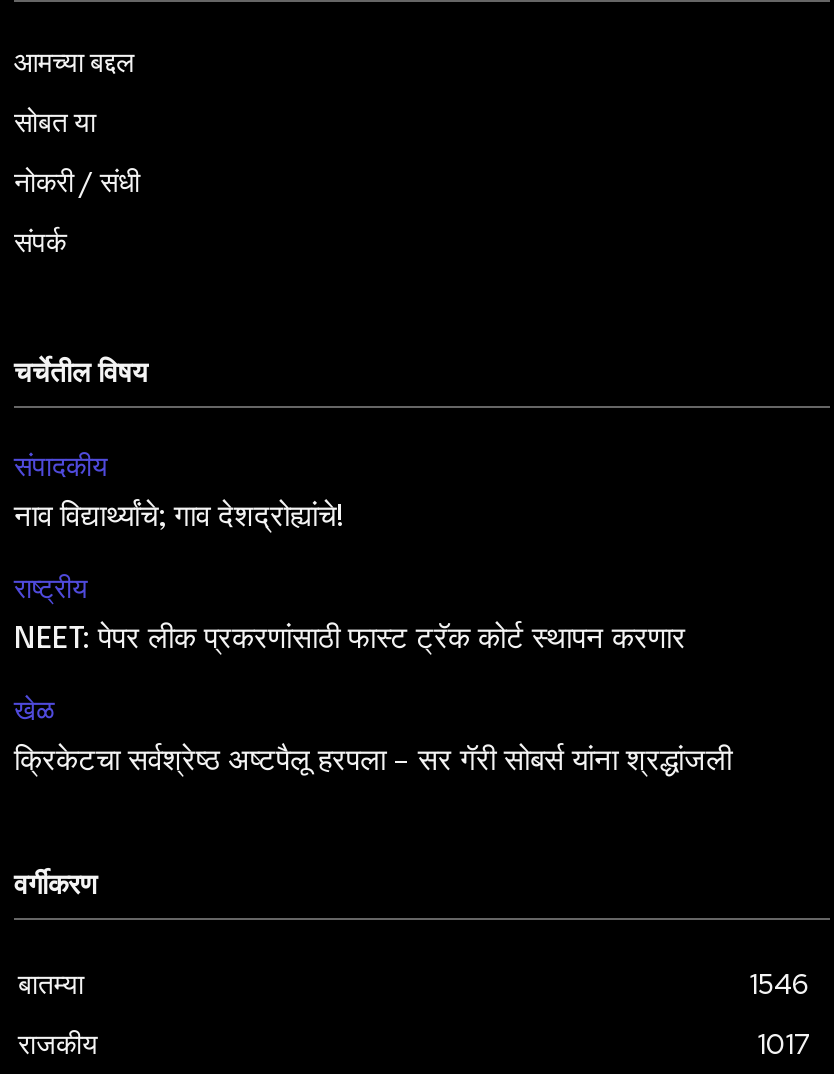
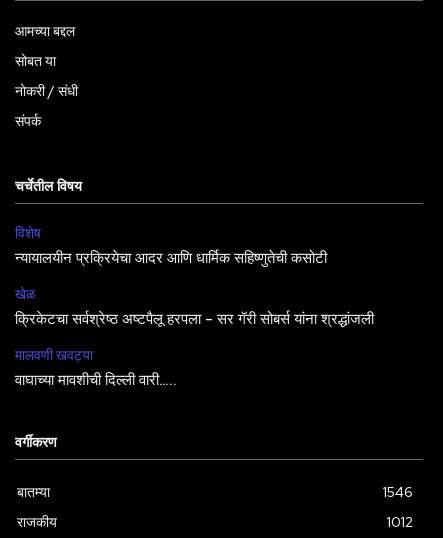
[14,448,686,656] संपादकीय | नाव विद्यार्थ्यांचे; गाव देशद्रोह्यांचे! | राष्ट्रीय | NEET: पेपर लीक प्रकरणांसाठी फास्ट ट्रॅक कोर्ट स्थापन करणार -> [15,224,327,267] विशेष | न्यायालयीन प्रक्रियेचा आदर आणि धार्मिक सहिष्णुतेची कसोटी
moved [14,692,732,778] -> [15,285,374,328]: खेळ | क्रिकेटचा सर्वश्रेष्ठ अष्टपैलू हरपला – सर गॅरी सोबर्स यांना श्रद्धांजली
none -> [15,346,177,389] मालवणी खवट्या | वाघाच्या मावशीची दिल्ली वारी…..
[758,1026,810,1062] 1017 -> [387,513,413,531] 1012

